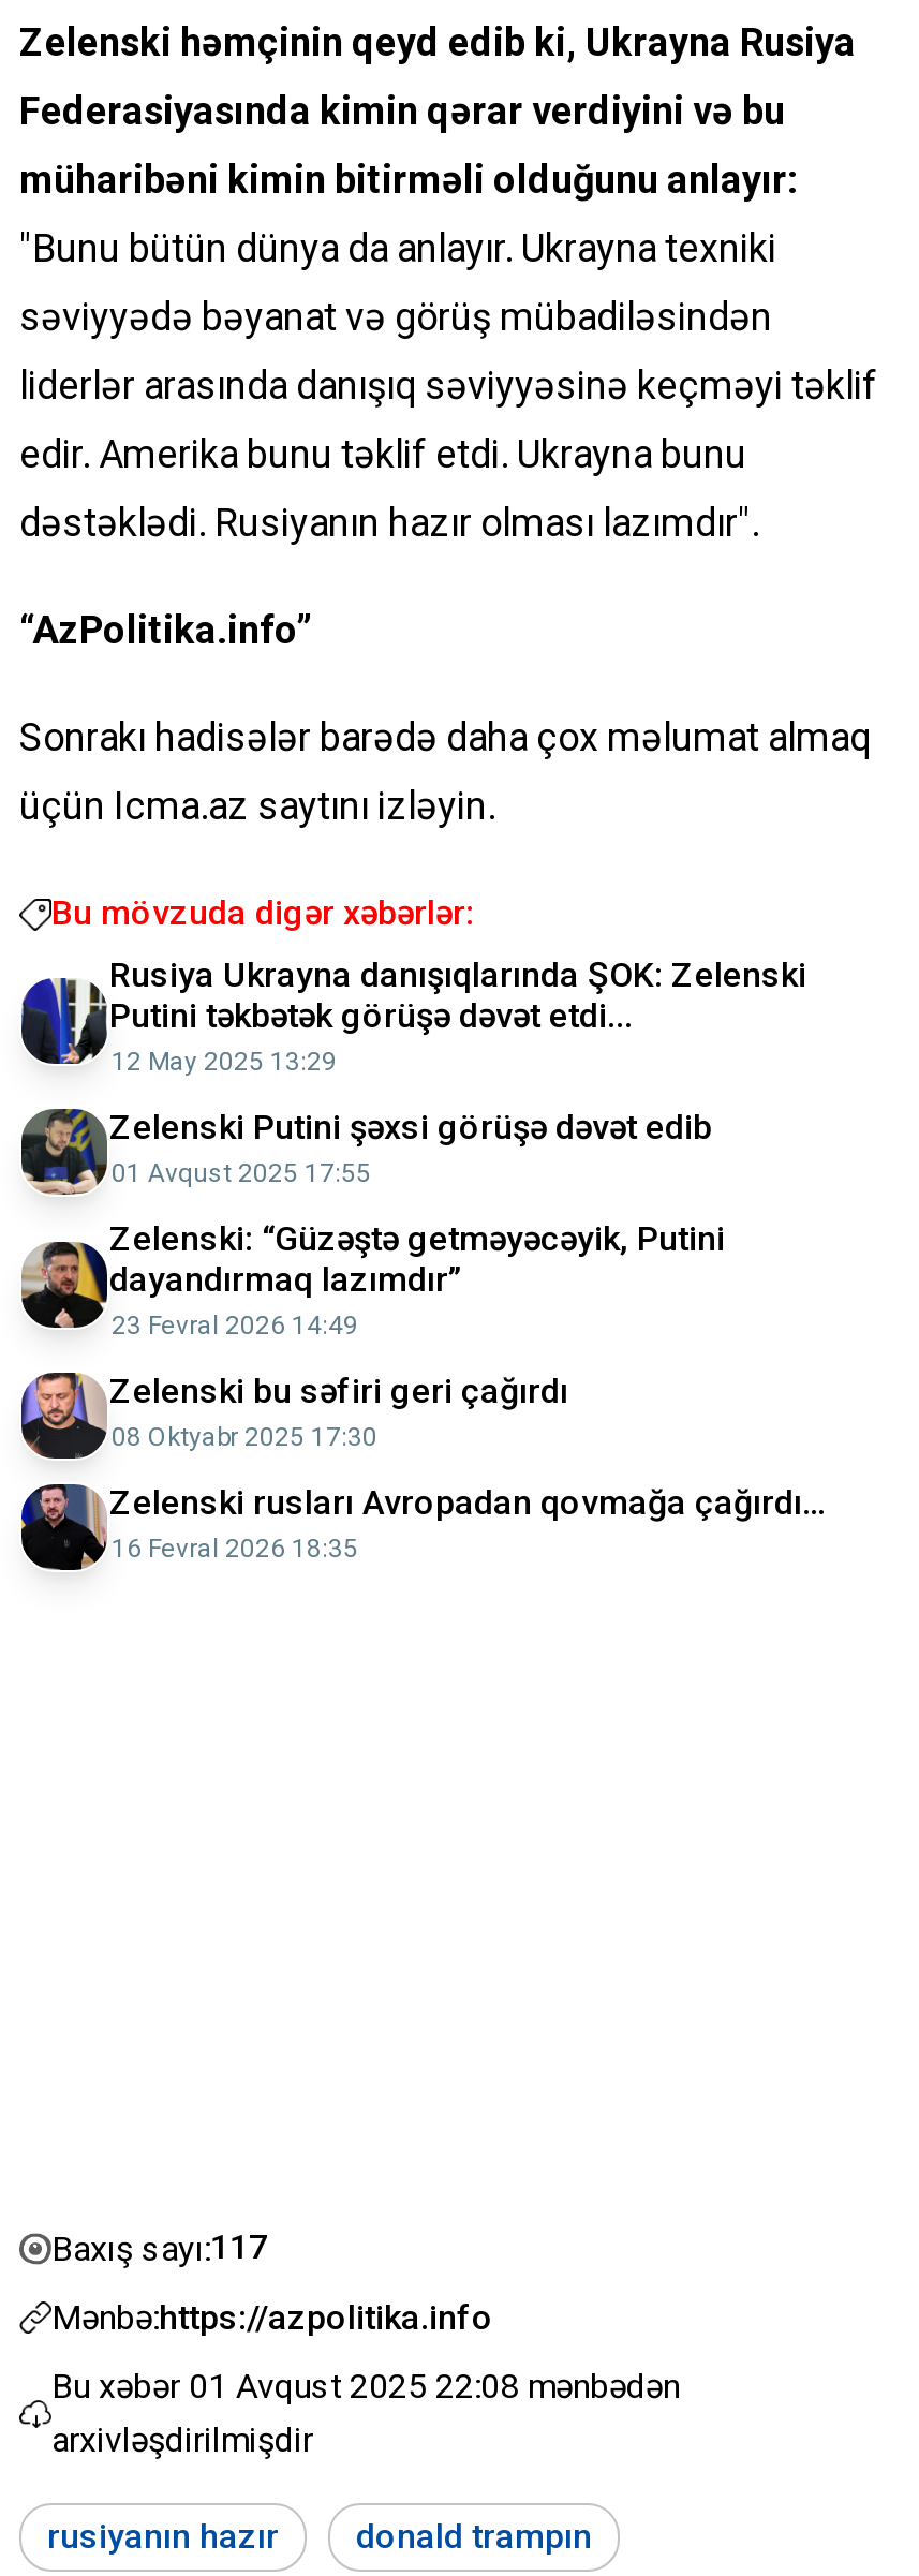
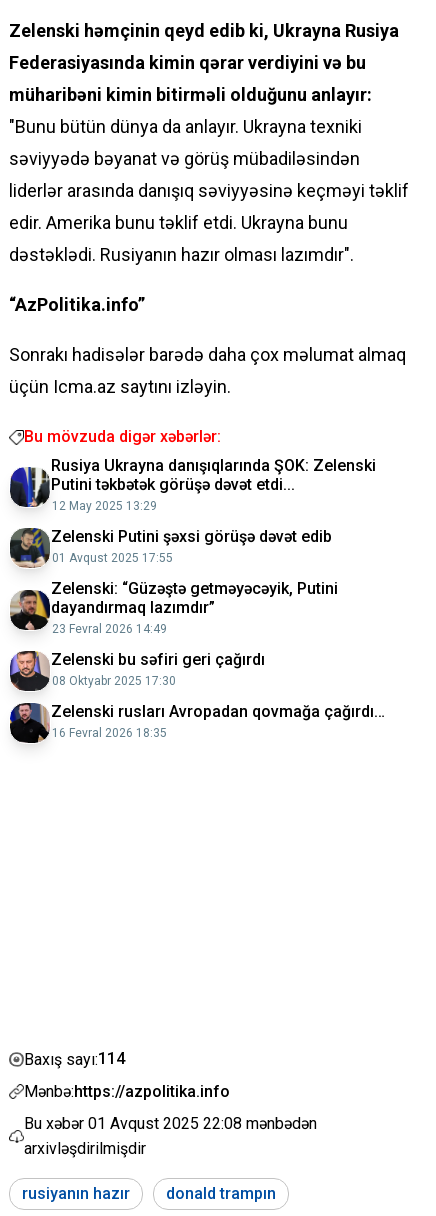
[51,2226,268,2268] Baxış sayı:117 -> [24,1049,125,1069] Baxış sayı:114

